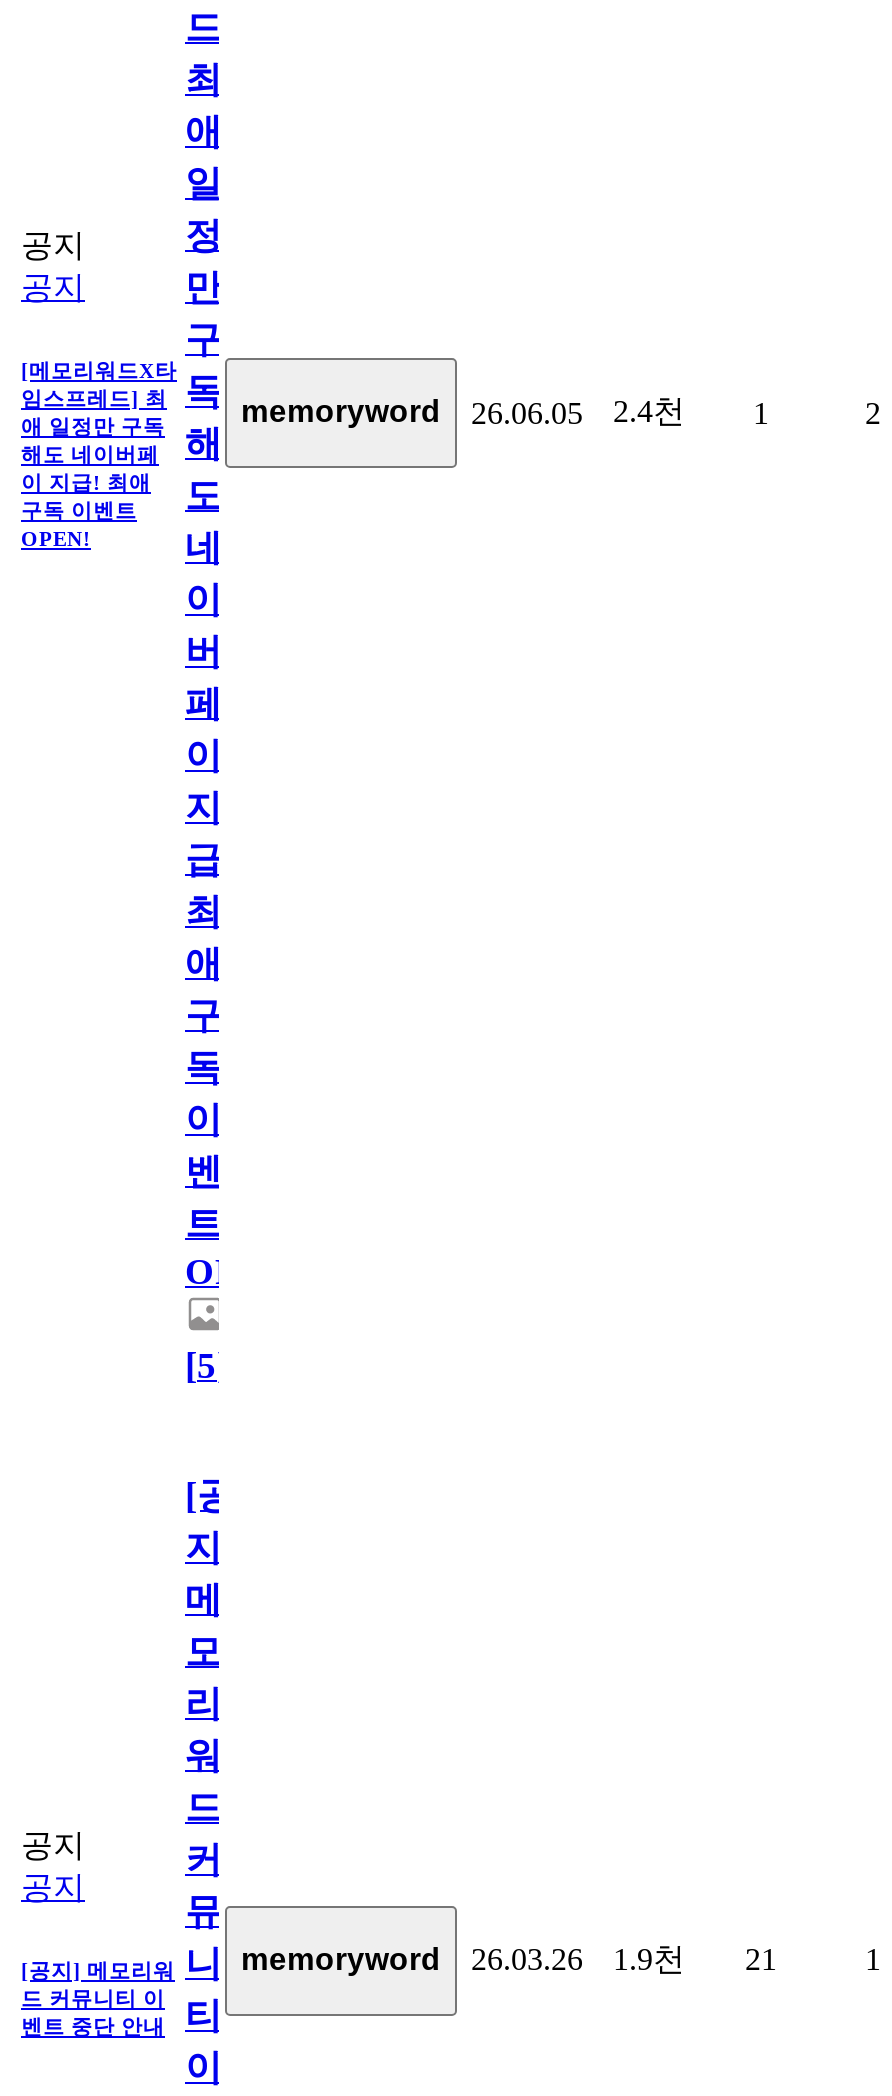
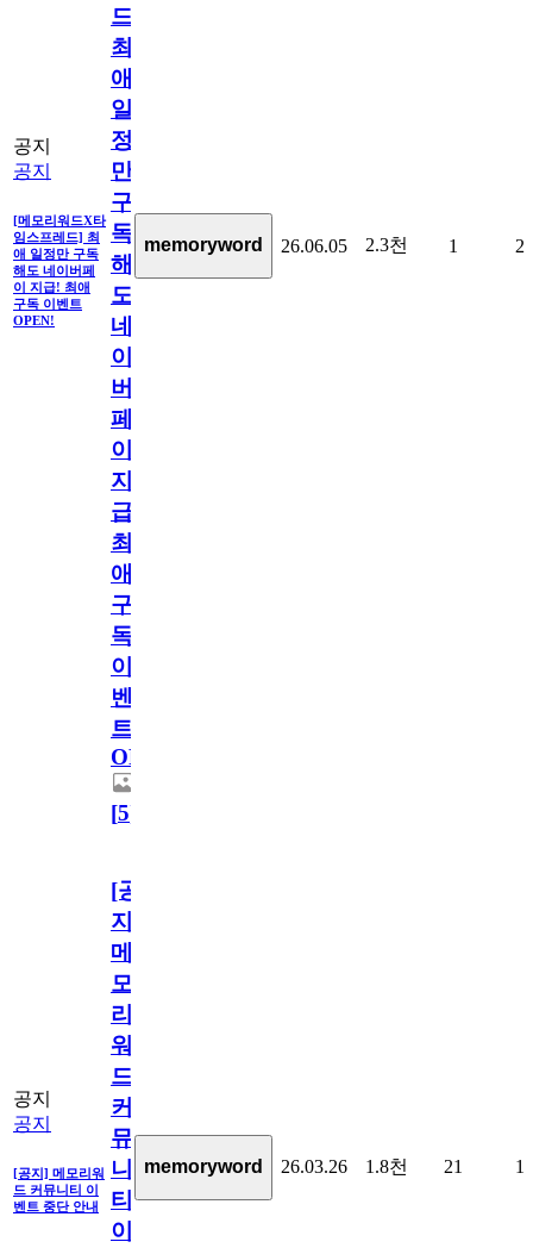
[21,359,769,429] [메모리워드X타 임스프레드] 최 독 memoryword 26.06.05 2.4천 1 -> [13,214,458,255] [메모리워드X타 임스프레드] 최 독 memoryword 26.06.05 2.3천 1
[613,1941,685,1975] 1.9천 -> [365,1156,408,1176] 1.8천

